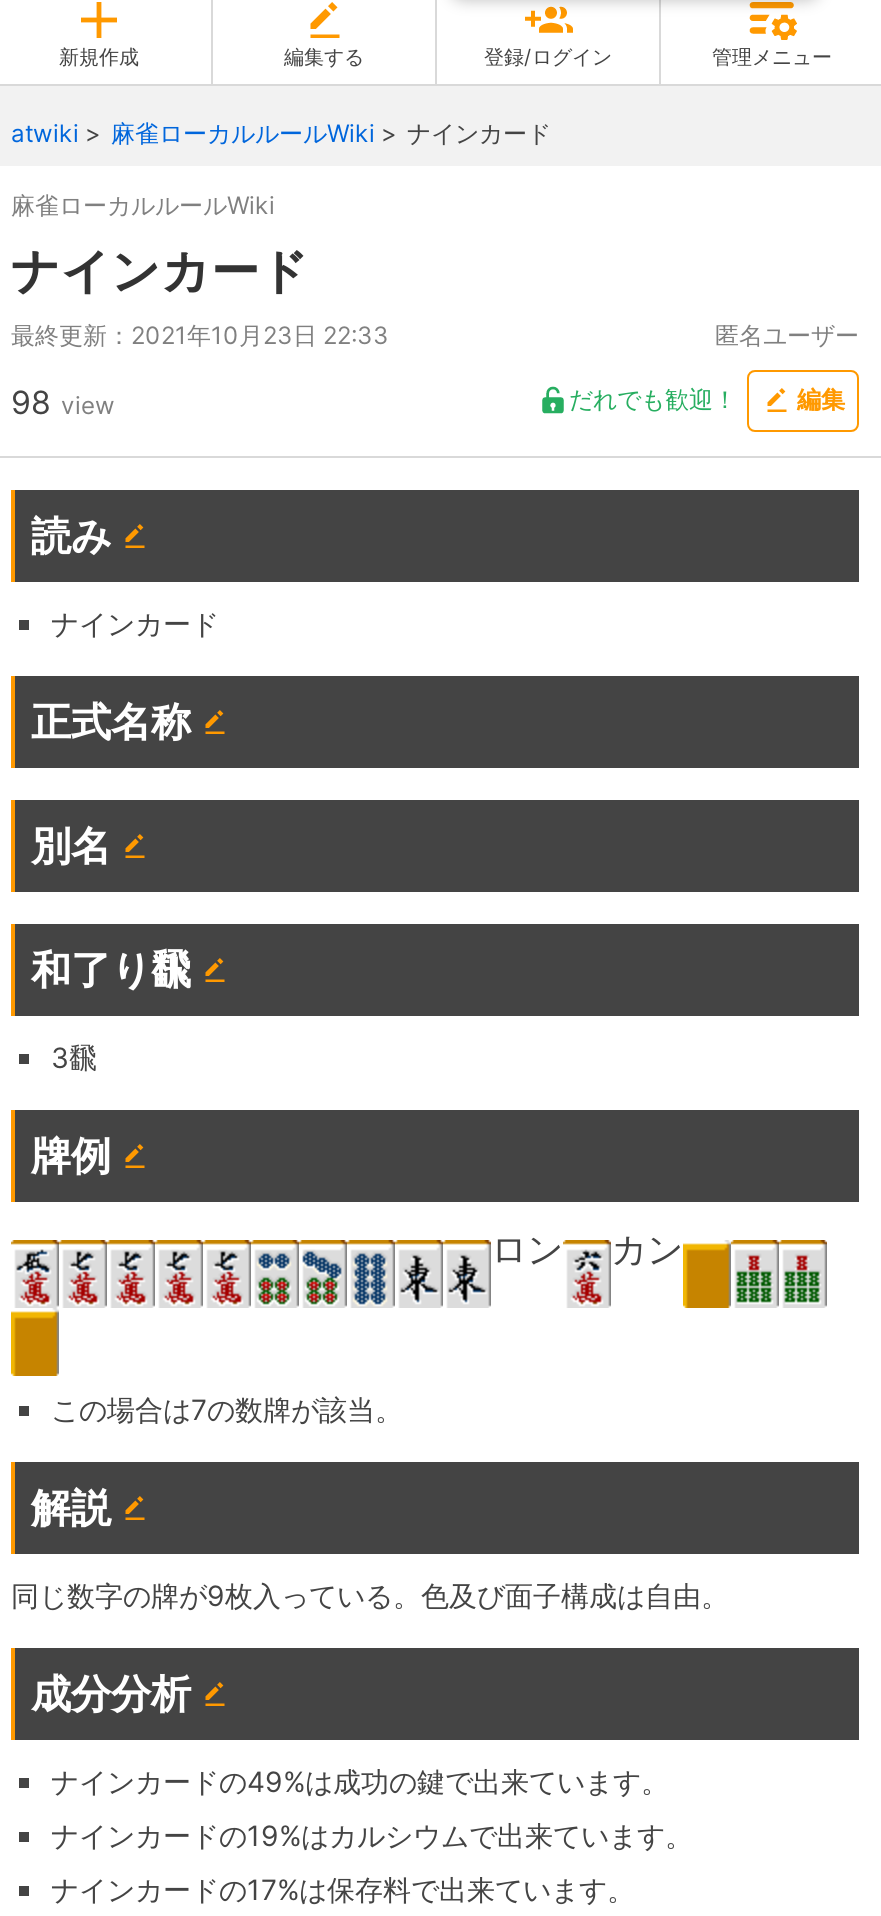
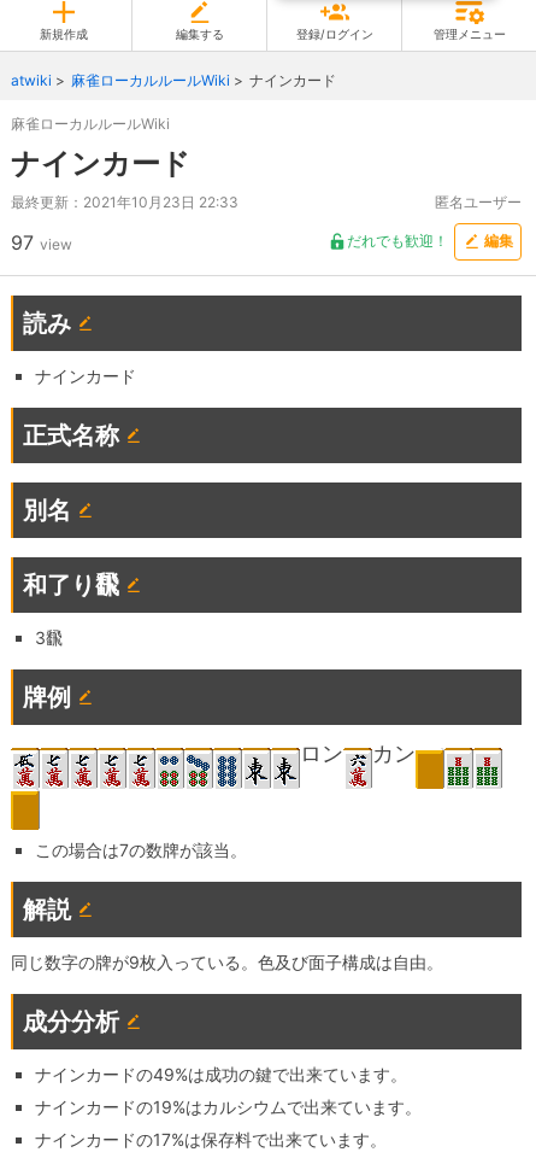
[11,381,115,421] 98 view -> [11,230,72,254] 97 view

